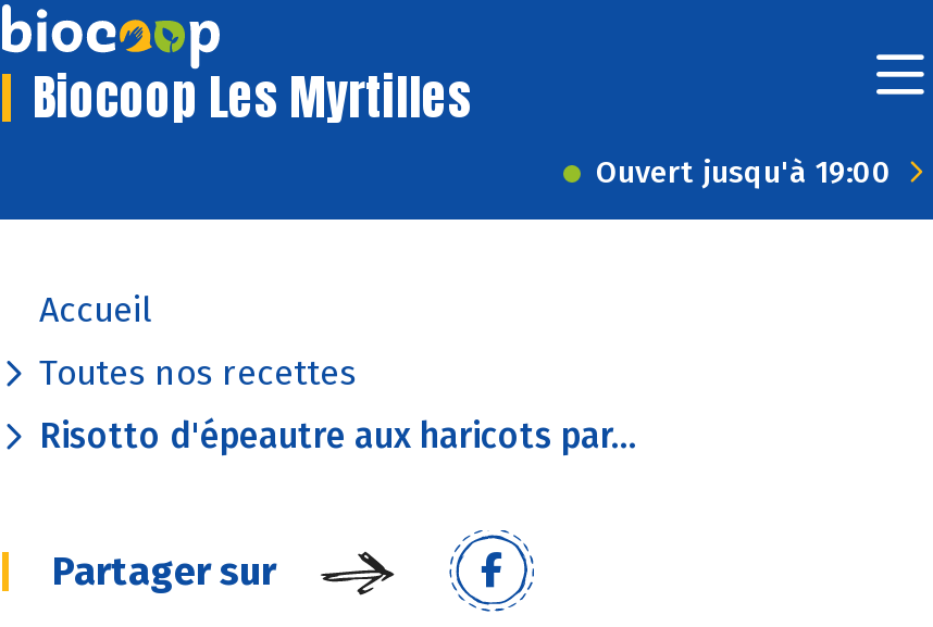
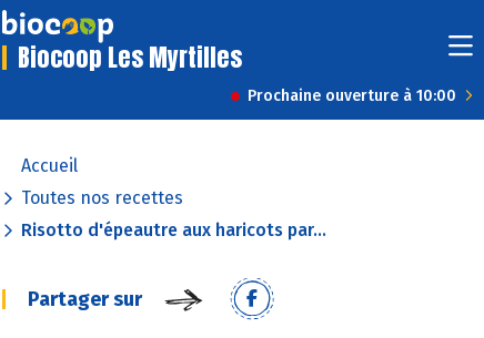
[596,154,892,191] Ouvert jusqu'à 19:00 -> [248,86,456,105] Prochaine ouverture à 10:00

